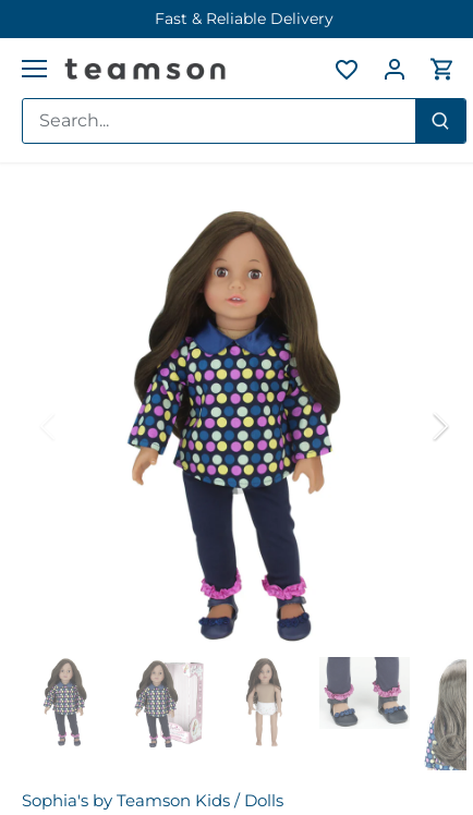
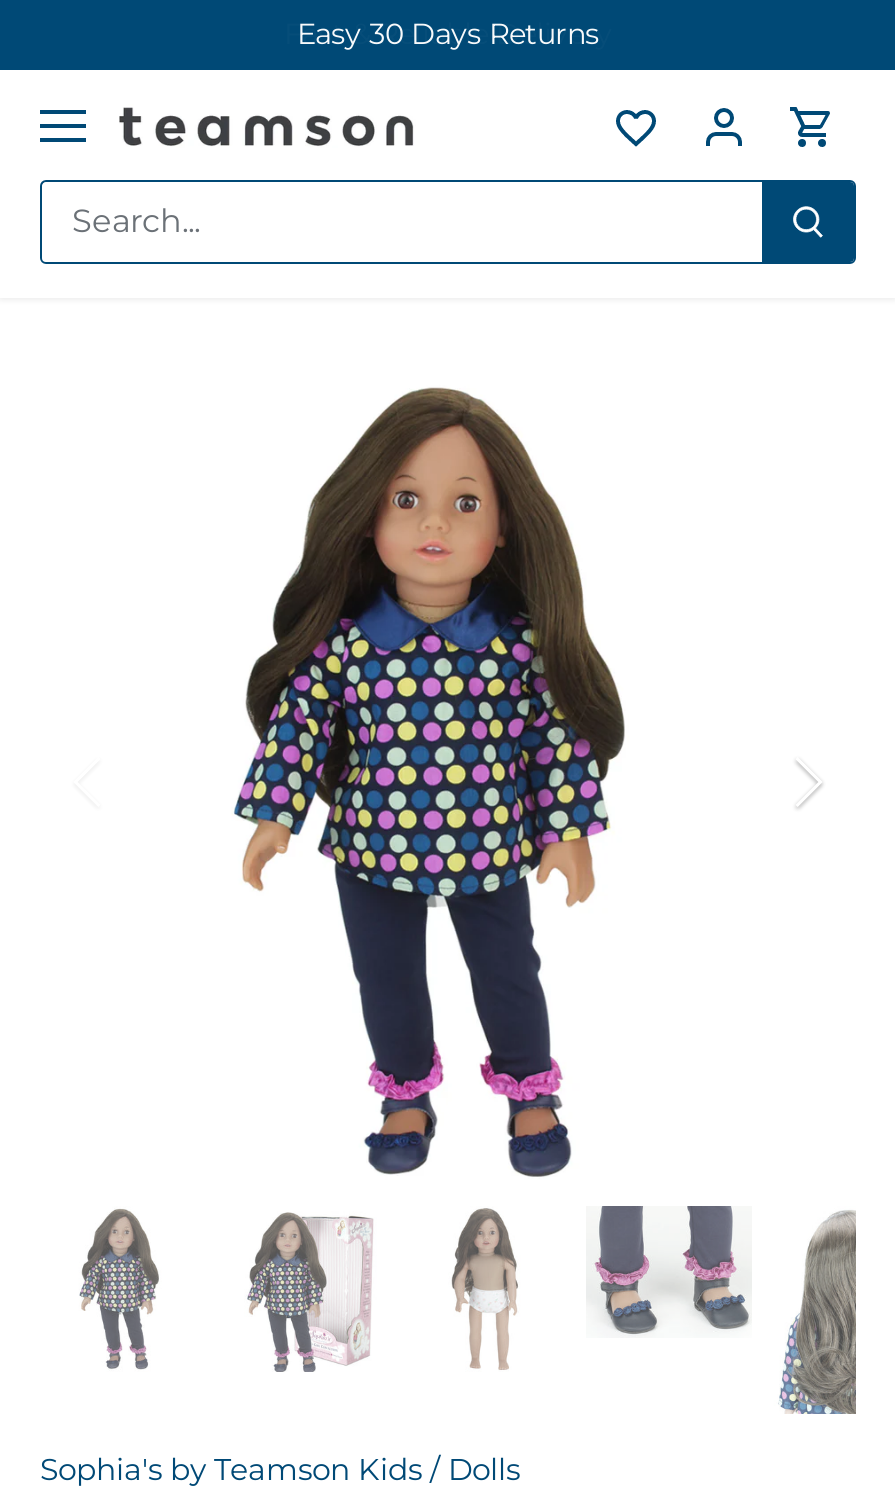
[155,9,333,28] Fast & Reliable Delivery -> [297,16,599,52] Easy 30 Days Returns

